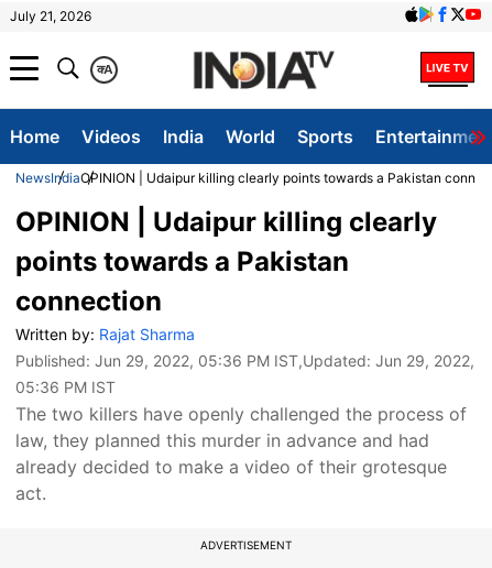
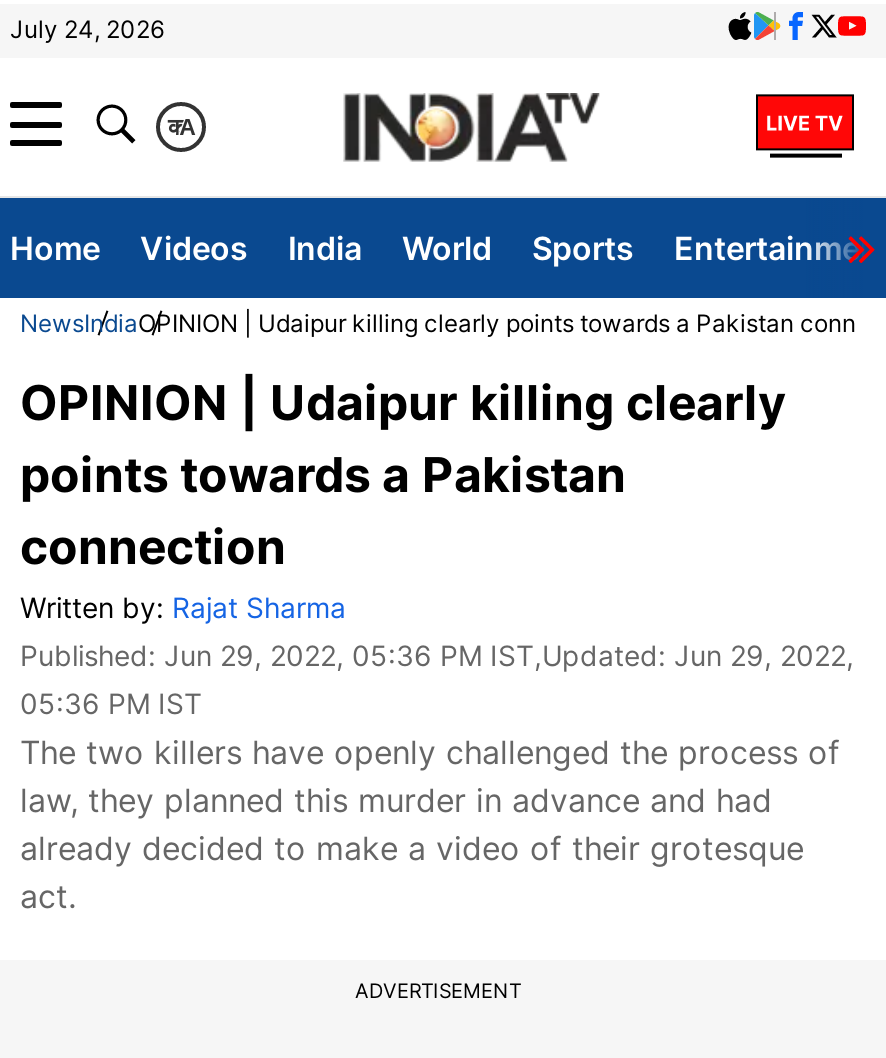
[10,8,91,24] July 21, 2026 -> [10,14,164,44] July 24, 2026

